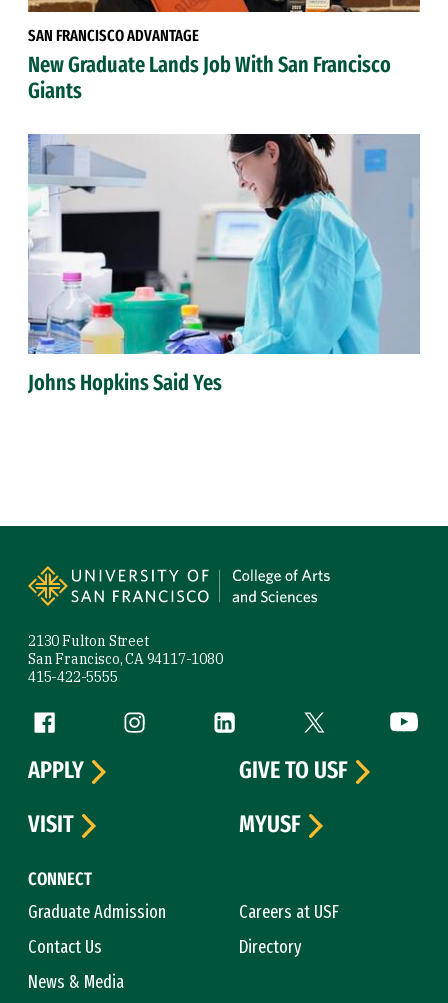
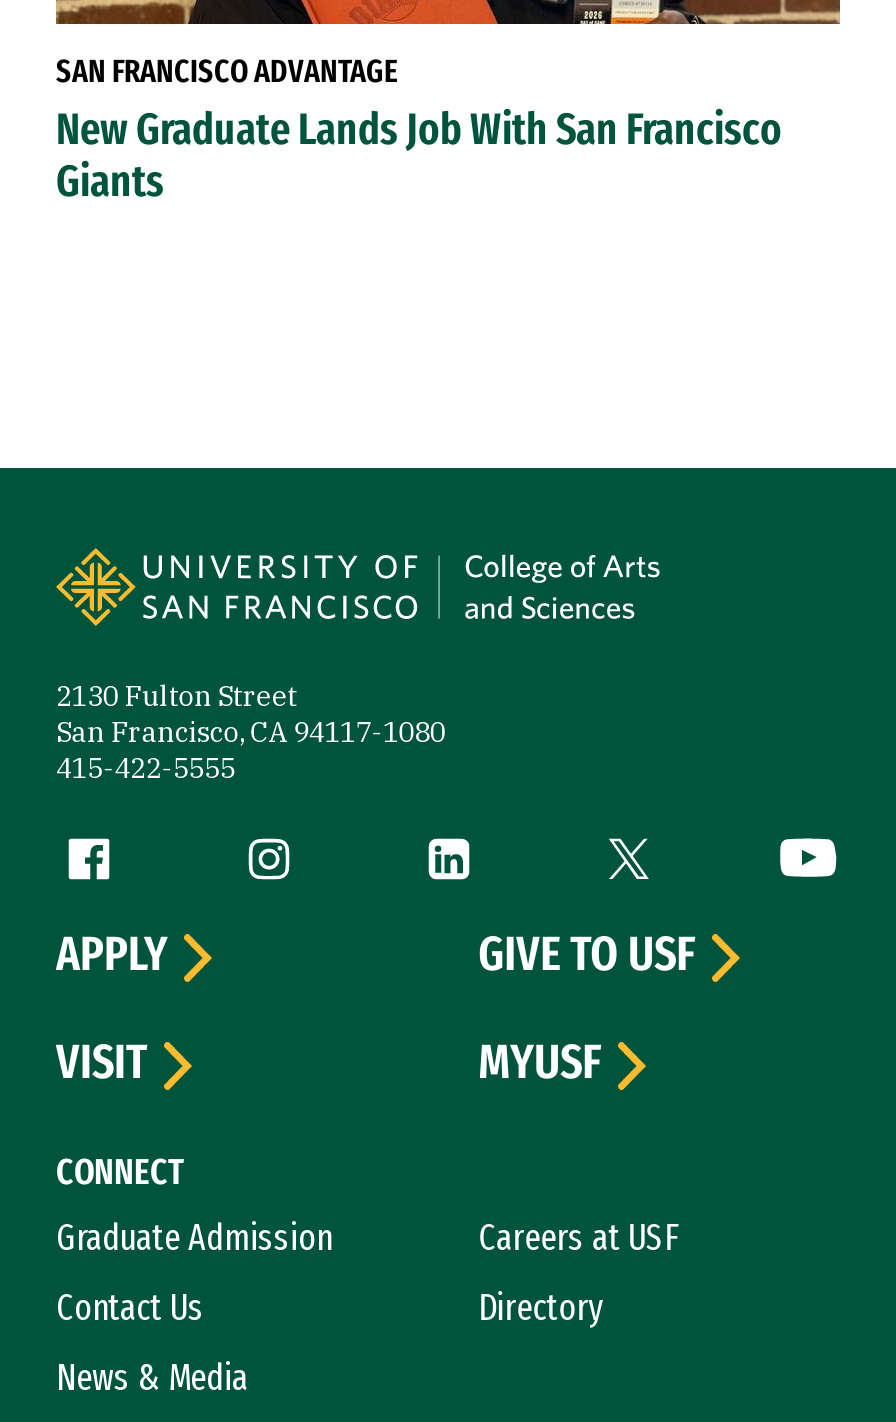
[27,133,420,396] [image] | Johns Hopkins Said Yes -> none

